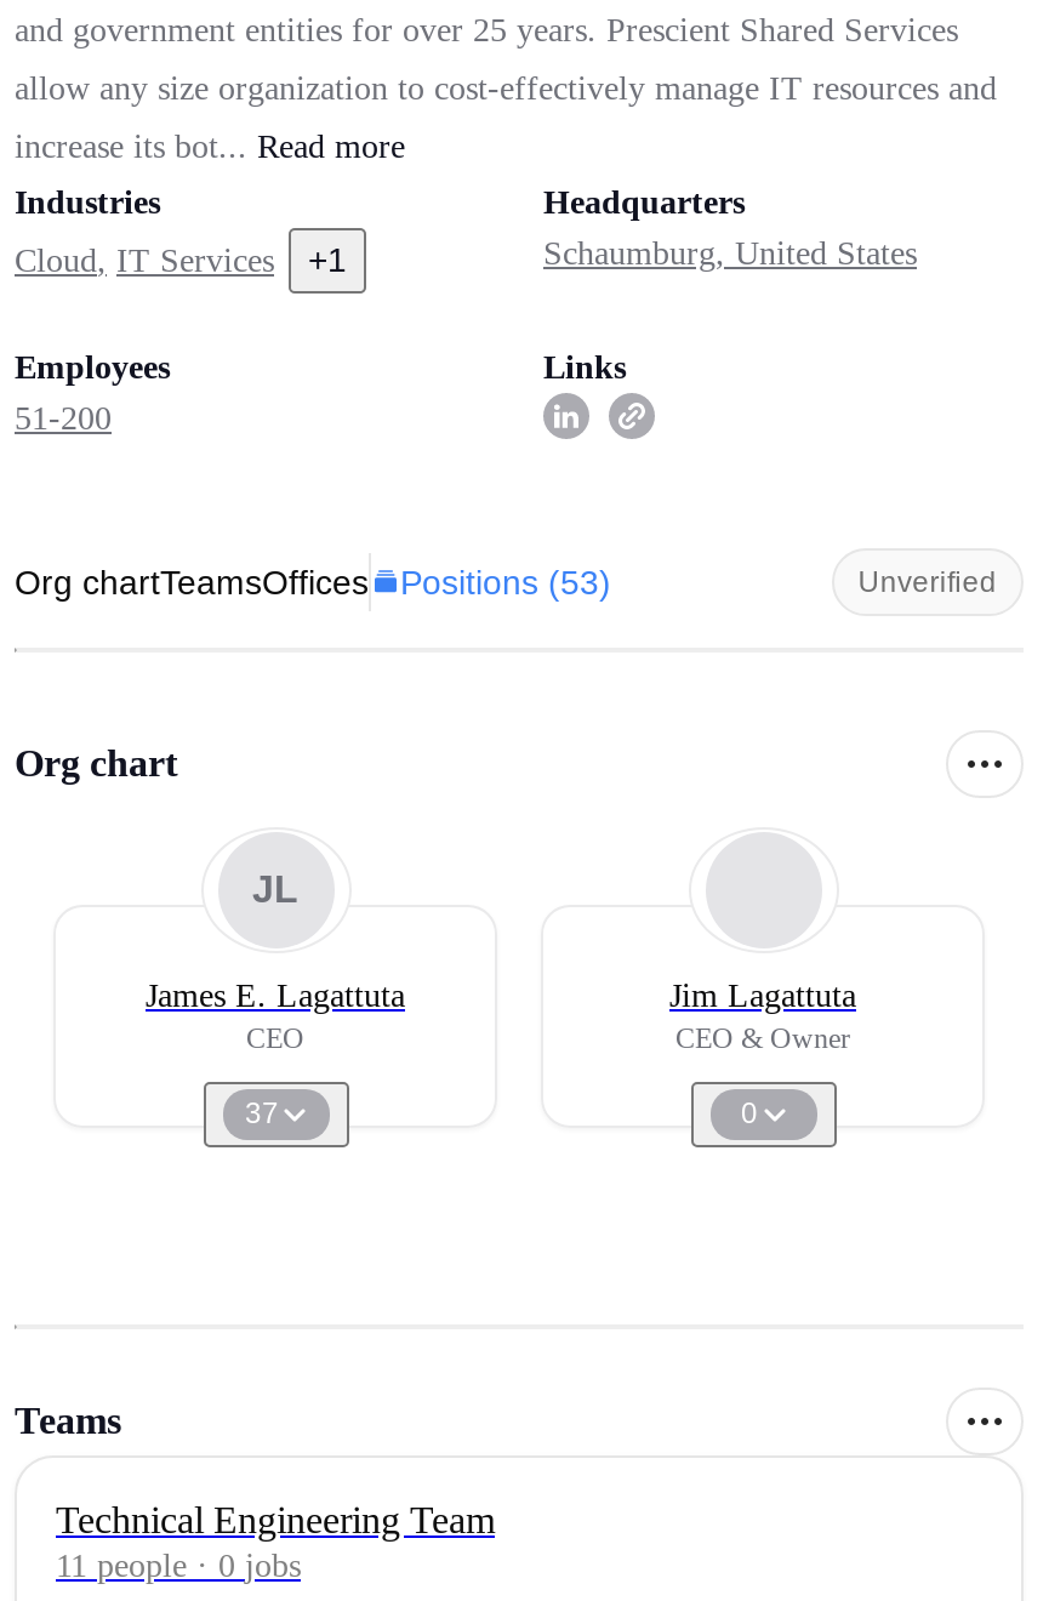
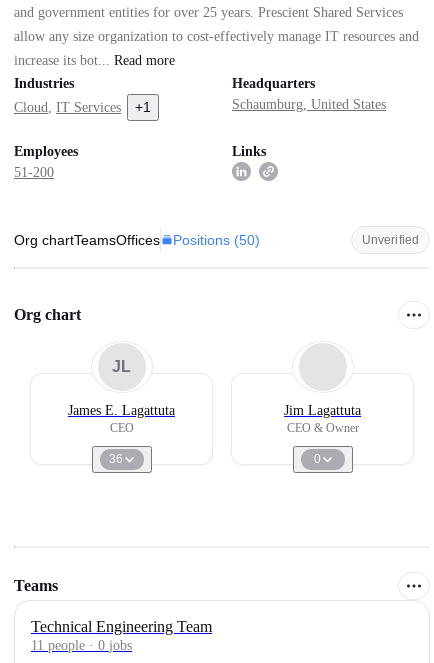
[15,563,611,602] Org chartTeamsOffices Positions (53) -> [14,232,260,248] Org chartTeamsOffices Positions (50)
[245,1096,279,1130] 37 -> [109,452,123,466] 36

